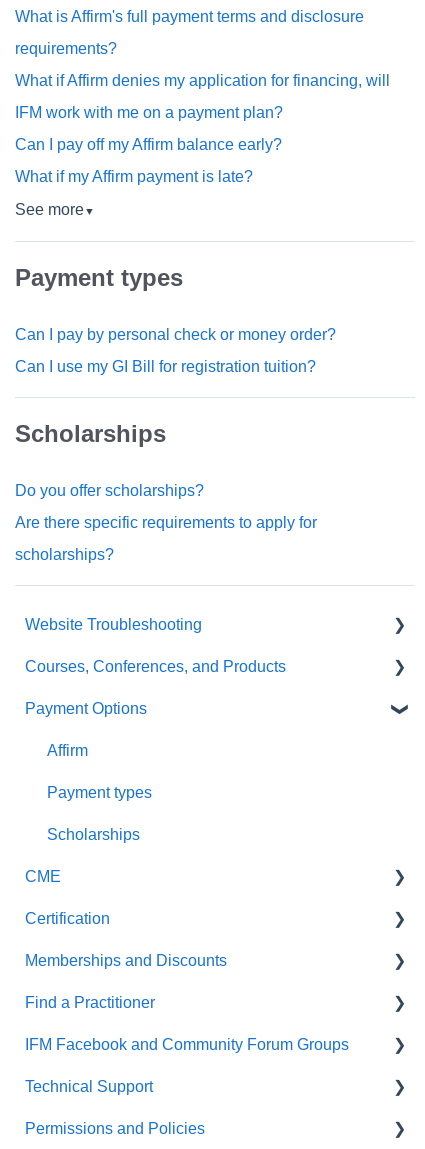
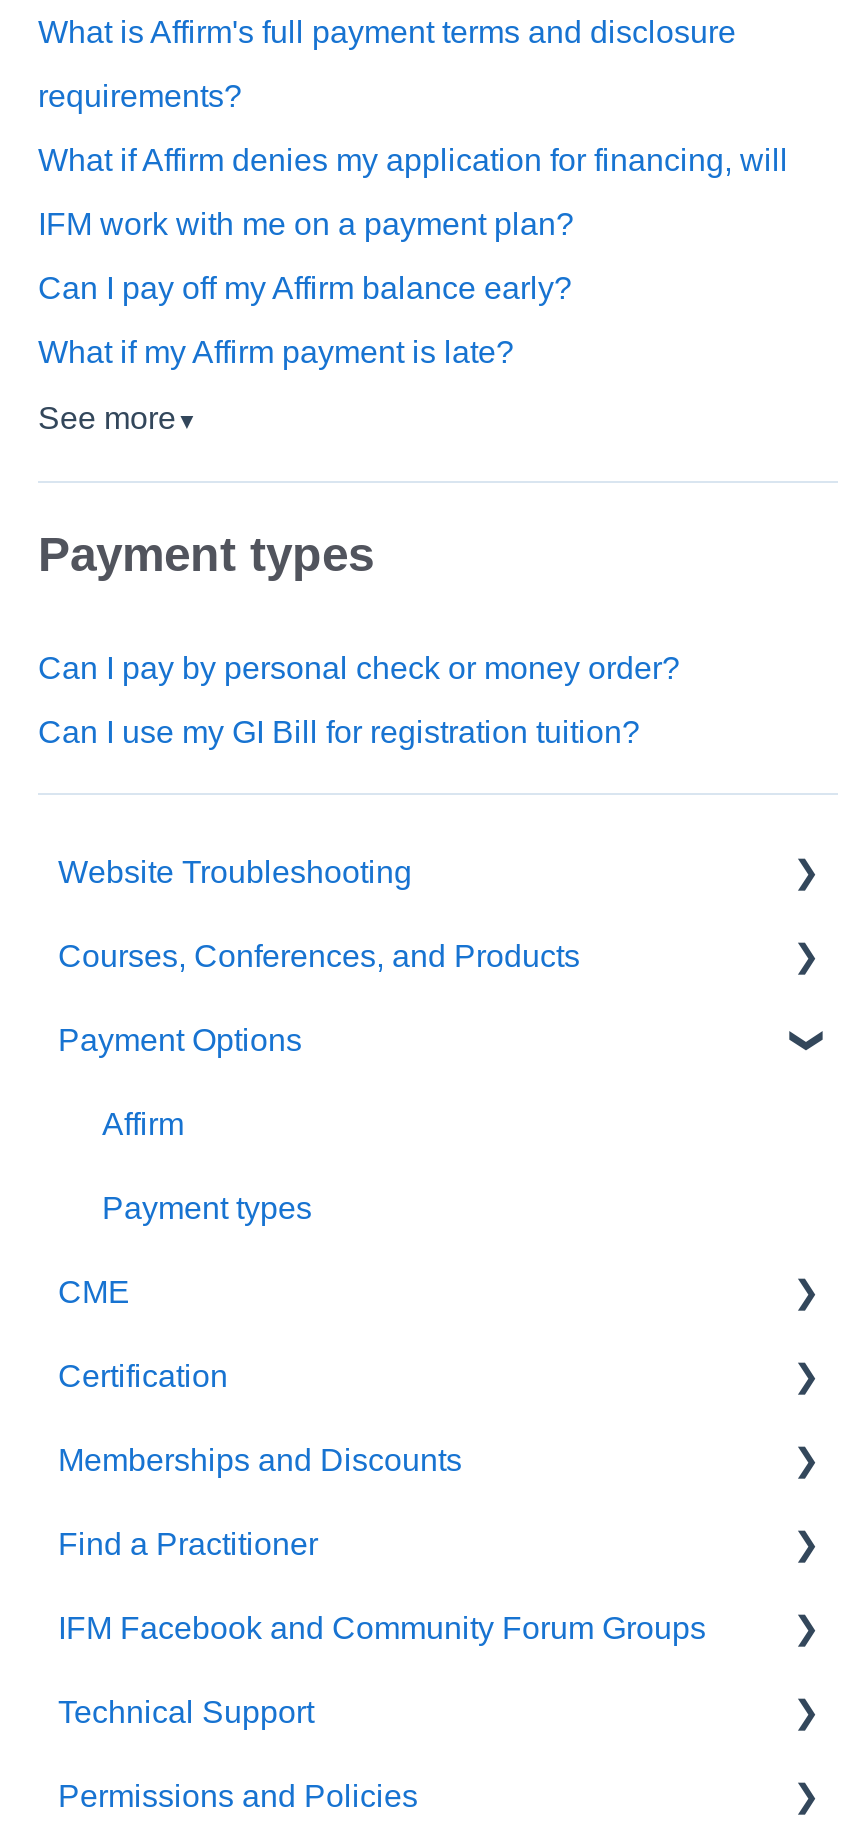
[15,420,317,563] Scholarships | Do you offer scholarships? | Are there specific requirements to apply for | scholarships? -> none
[47,826,140,843] Scholarships -> none

